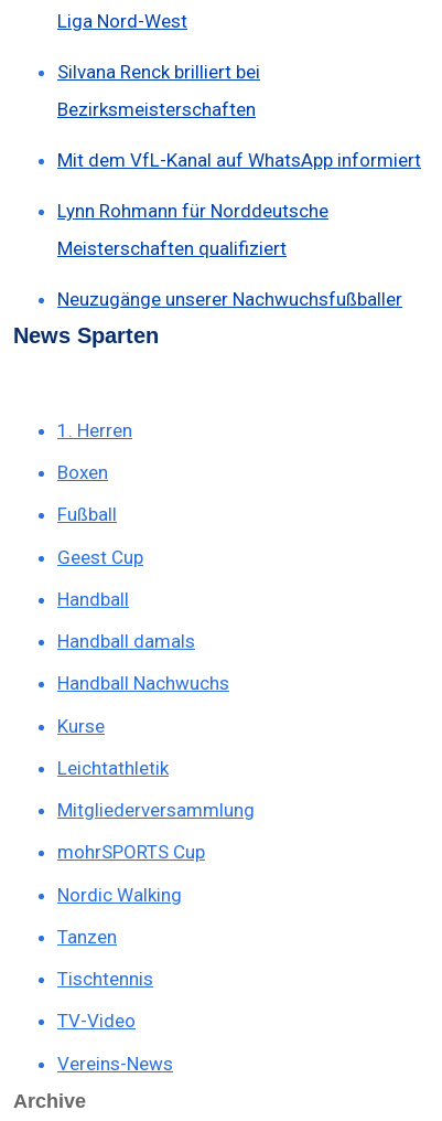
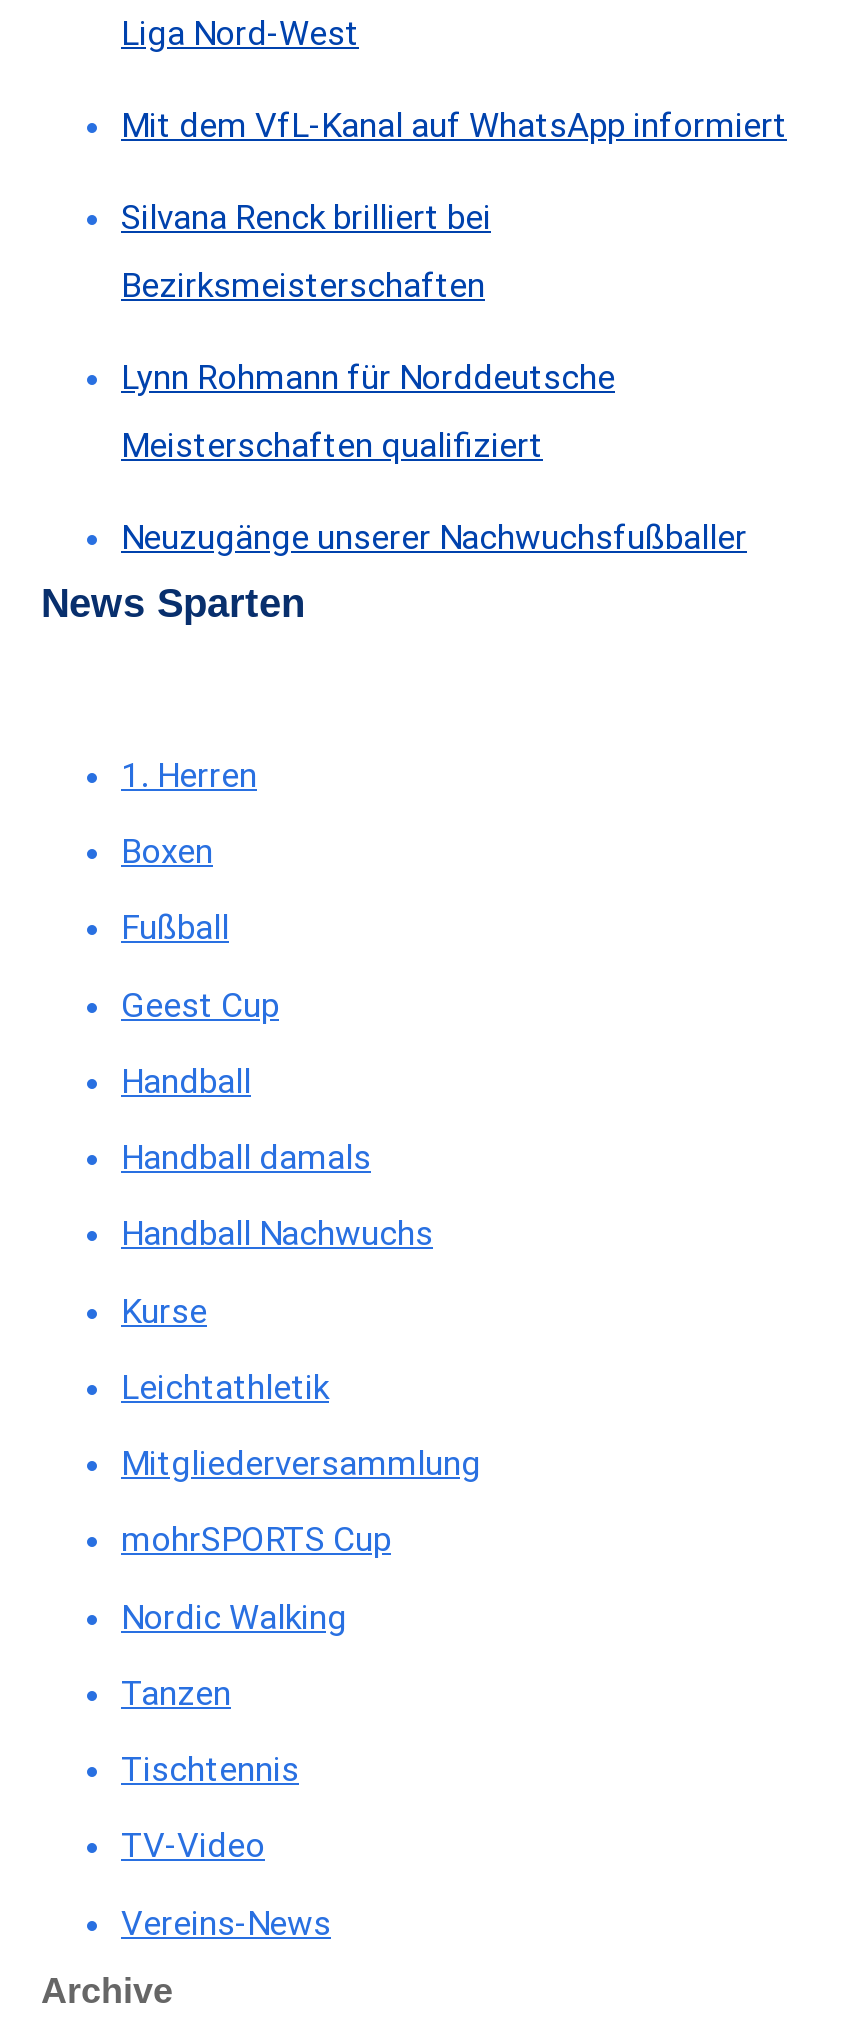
moved [57,60,260,120] -> [121,196,491,304]: Silvana Renck brilliert bei | Bezirksmeisterschaften
moved [57,149,421,171] -> [121,104,787,144]: Mit dem VfL-Kanal auf WhatsApp informiert

